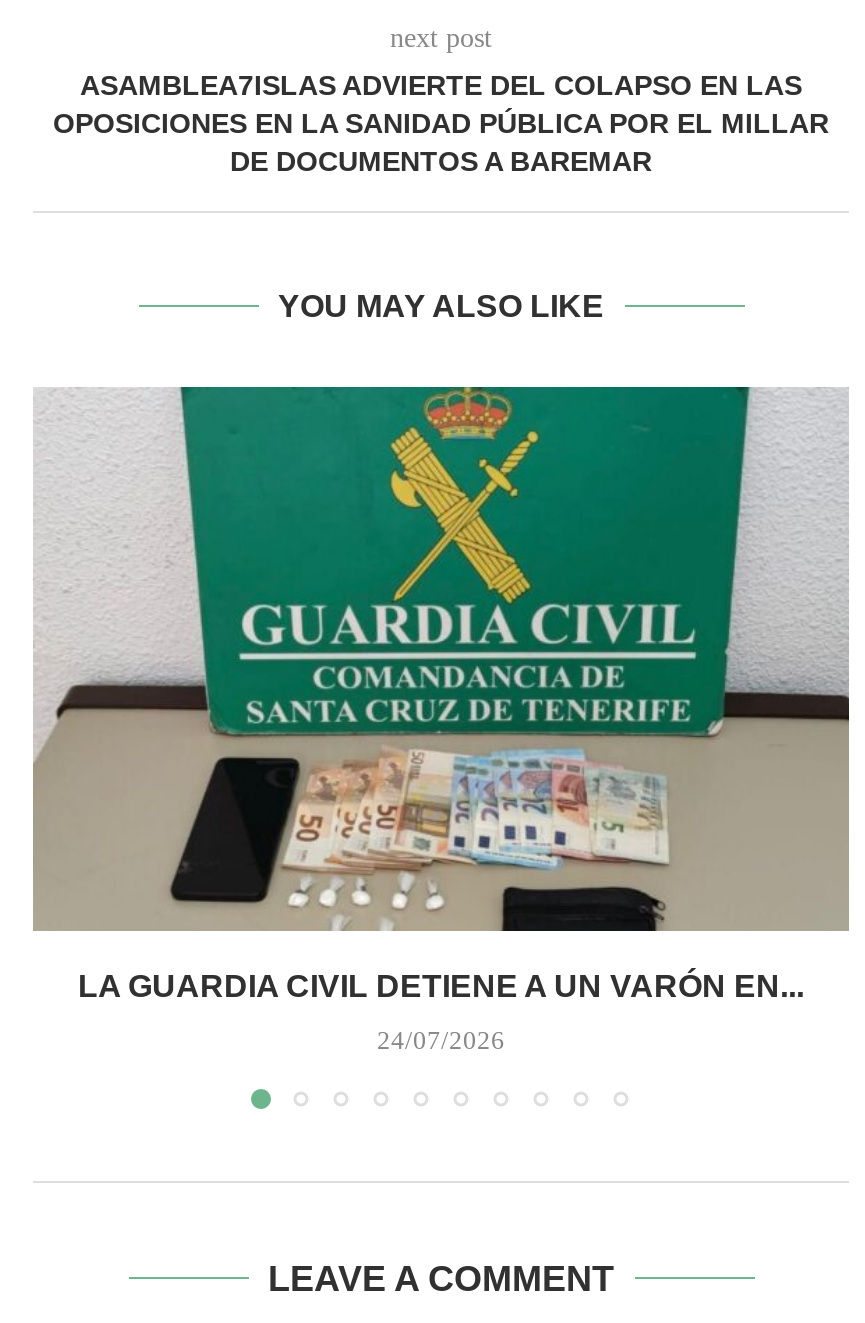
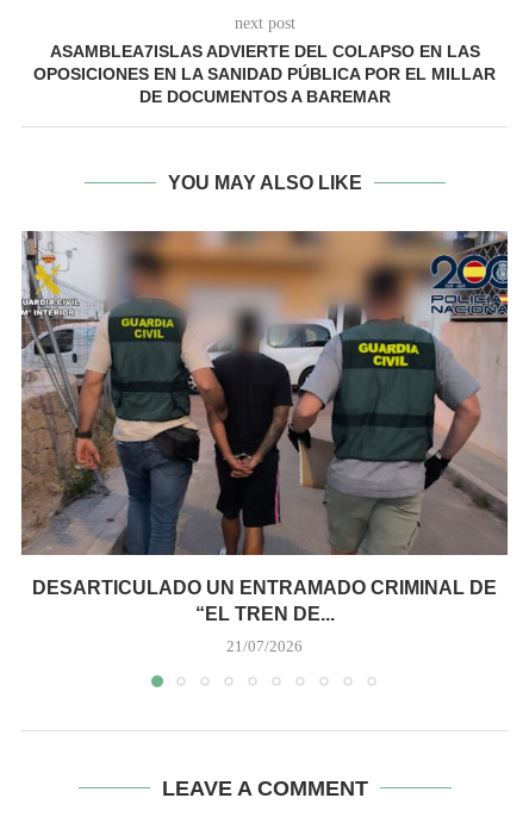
[33,385,849,1003] [image] | LA GUARDIA CIVIL DETIENE A UN VARÓN EN... -> [21,230,509,624] [image] | DESARTICULADO UN ENTRAMADO CRIMINAL DE | “EL TREN DE...
[377,1025,505,1055] 24/07/2026 -> [226,637,303,655] 21/07/2026

